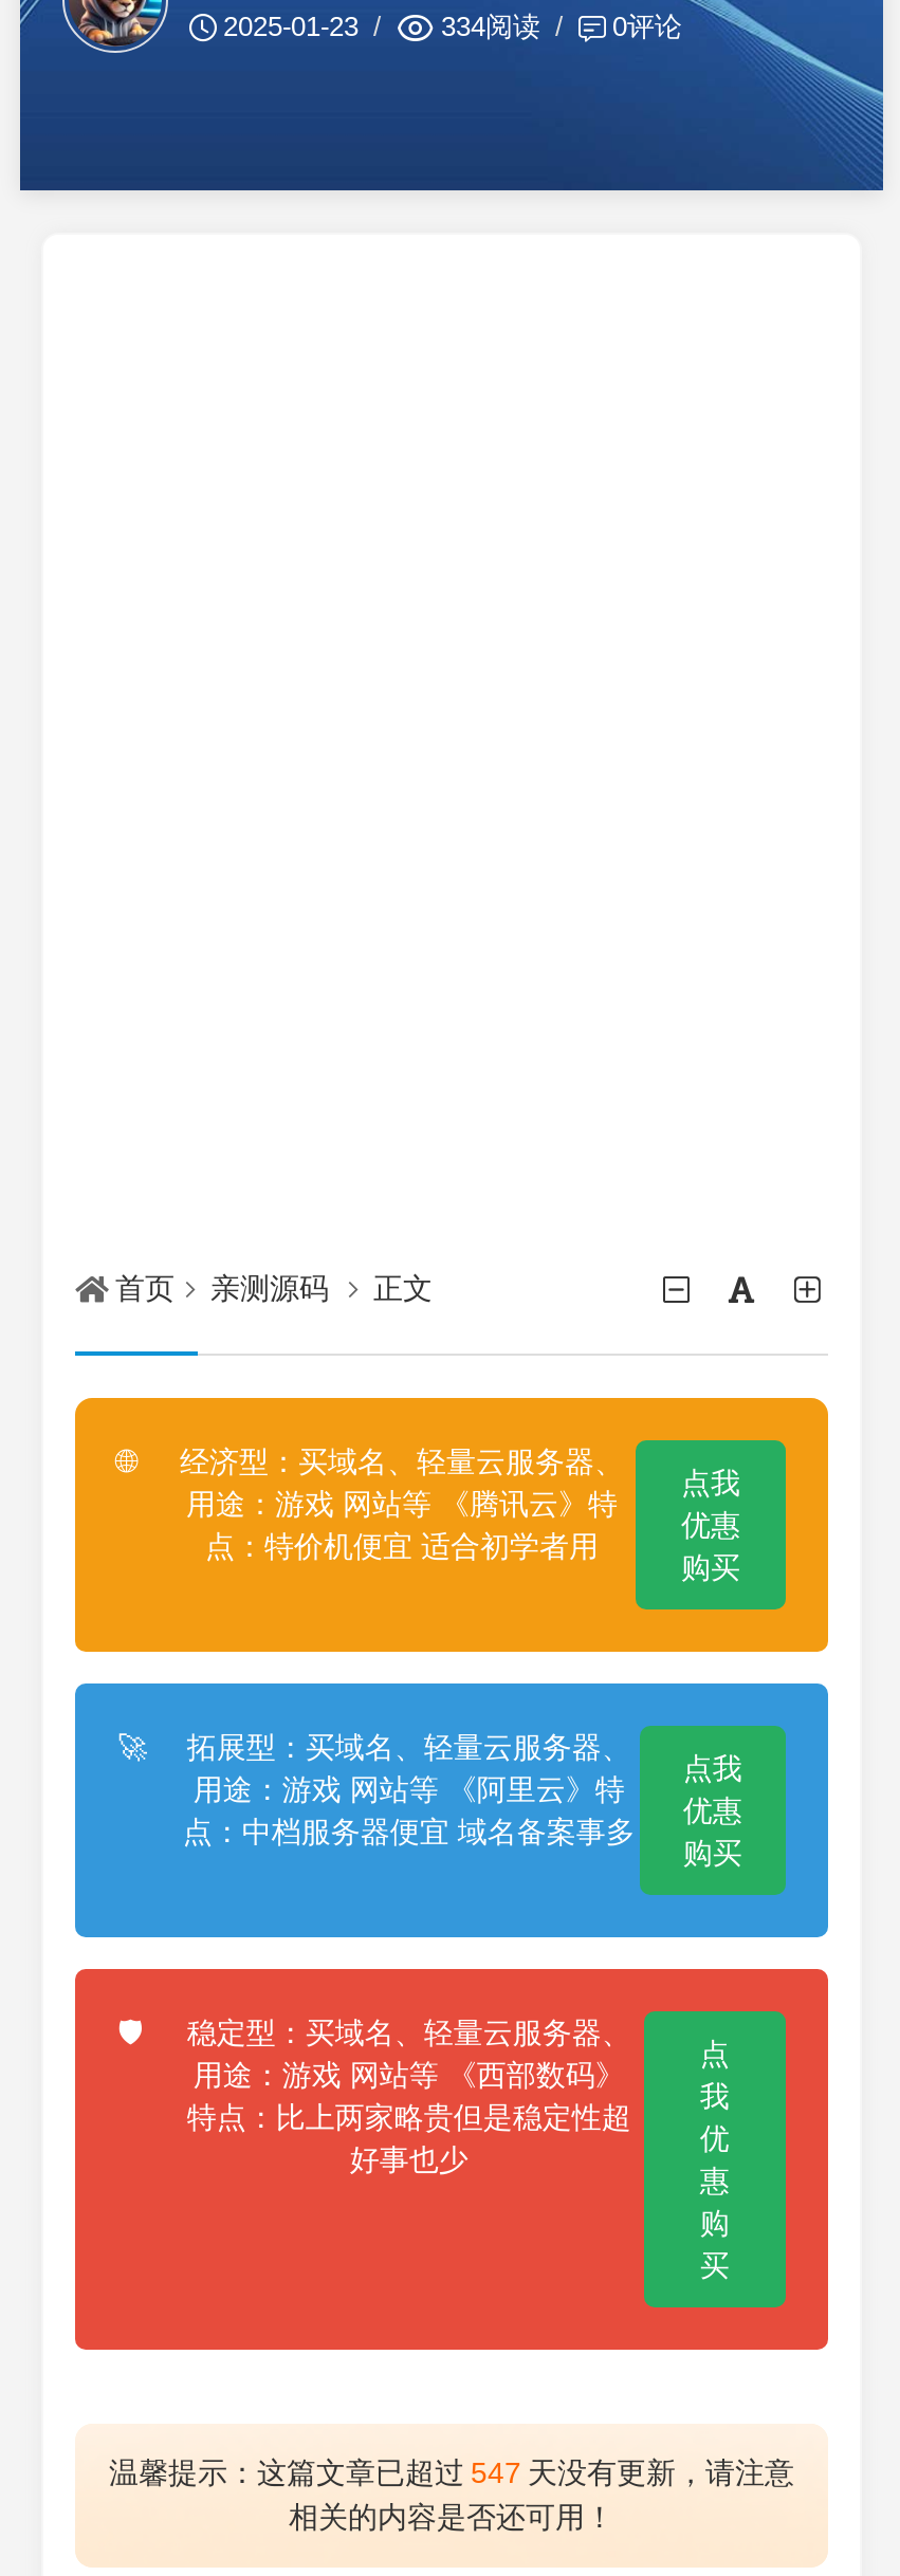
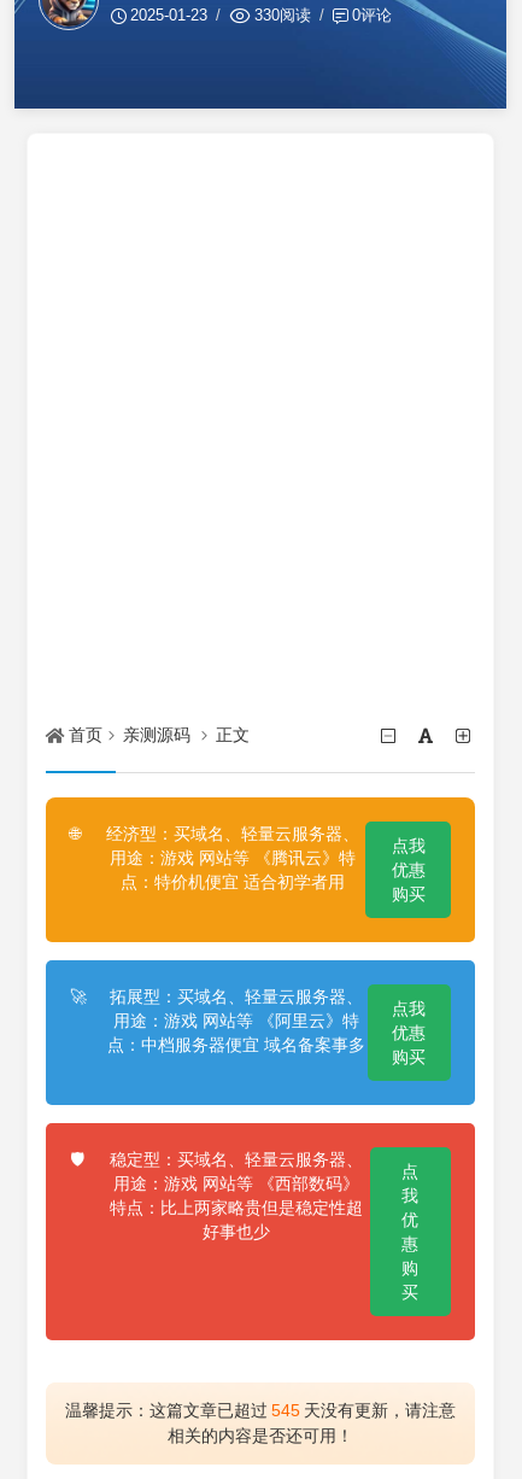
[441,10,540,42] 334阅读 -> [254,6,311,24] 330阅读
[109,2456,794,2490] 温馨提示：这篇文章已超过 547 天没有更新，请注意 -> [65,1401,456,1420] 温馨提示：这篇文章已超过 545 天没有更新，请注意

